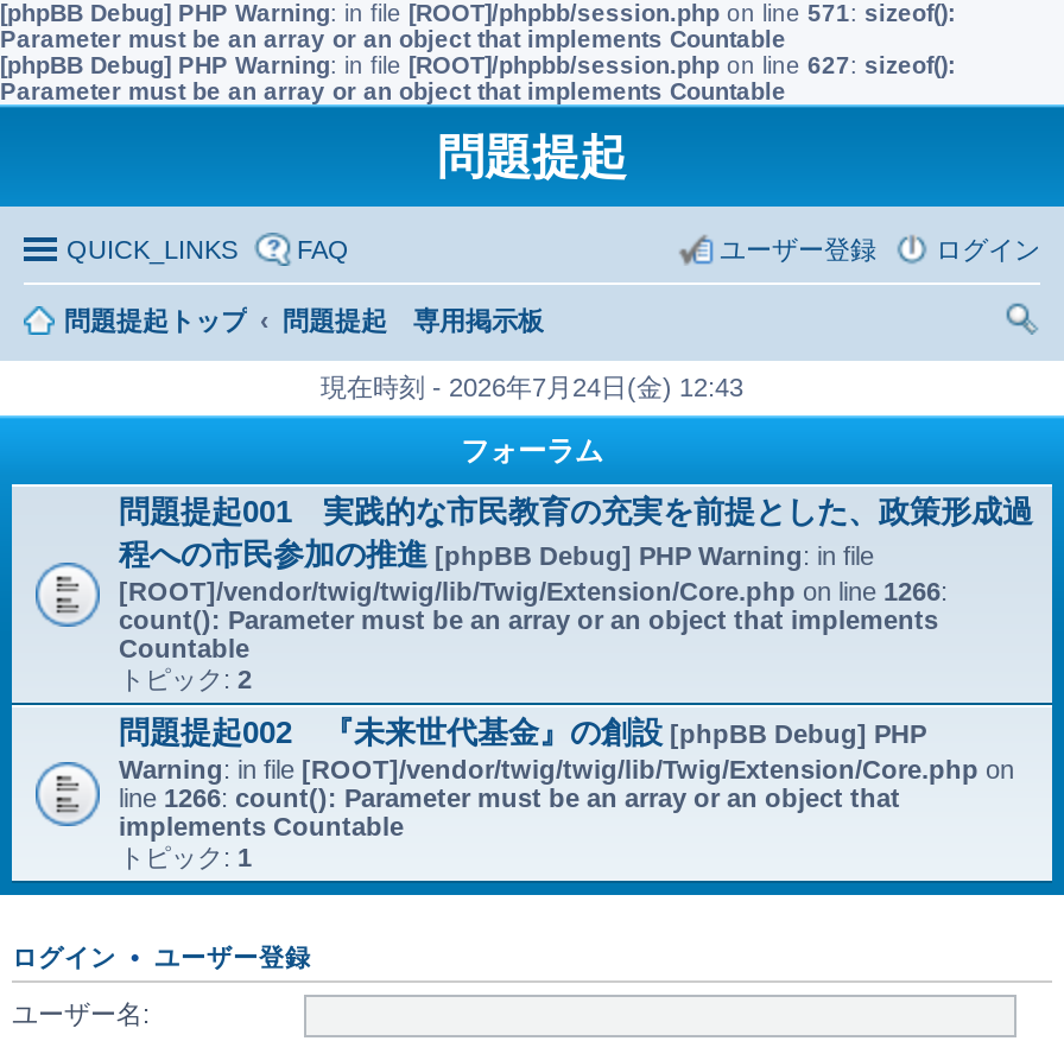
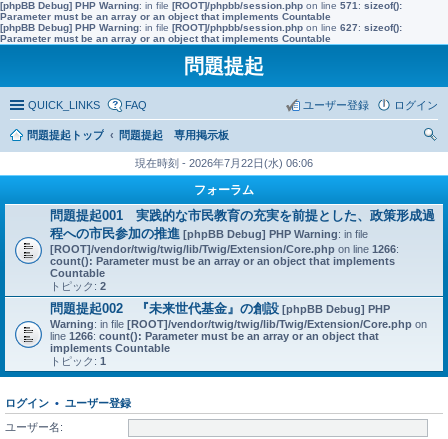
[321,373,743,401] 現在時刻 - 2026年7月24日(金) 12:43 -> [135,157,313,169] 現在時刻 - 2026年7月22日(水) 06:06

